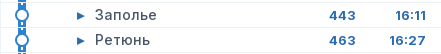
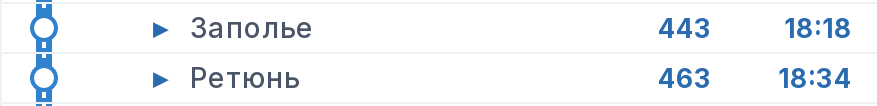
[395,7,426,23] 16:11 -> [784,12,852,44] 18:18
[389,32,426,48] 16:27 -> [778,62,852,94] 18:34

